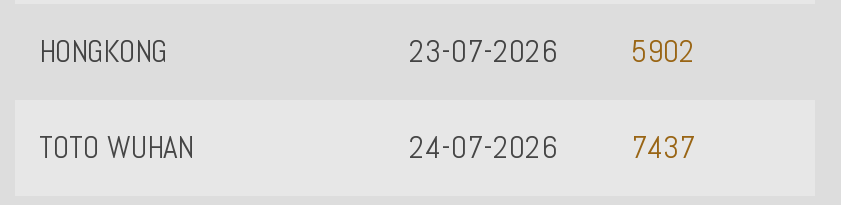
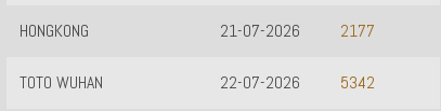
[409,31,557,71] 23-07-2026 -> [220,20,300,41] 21-07-2026
[631,32,695,72] 5902 -> [340,20,375,42] 2177
[409,127,557,167] 24-07-2026 -> [220,72,300,93] 22-07-2026
[631,128,695,168] 7437 -> [340,72,375,94] 5342

